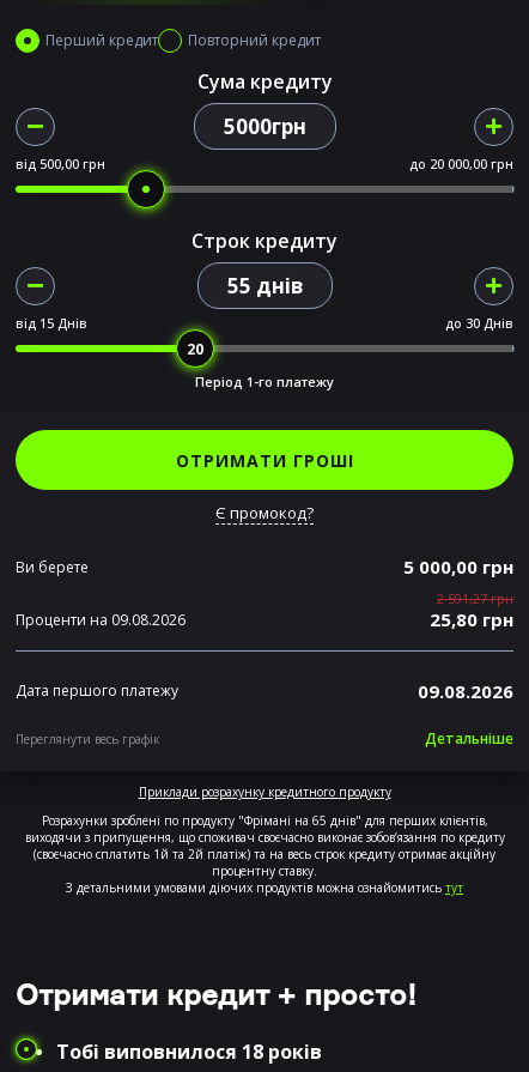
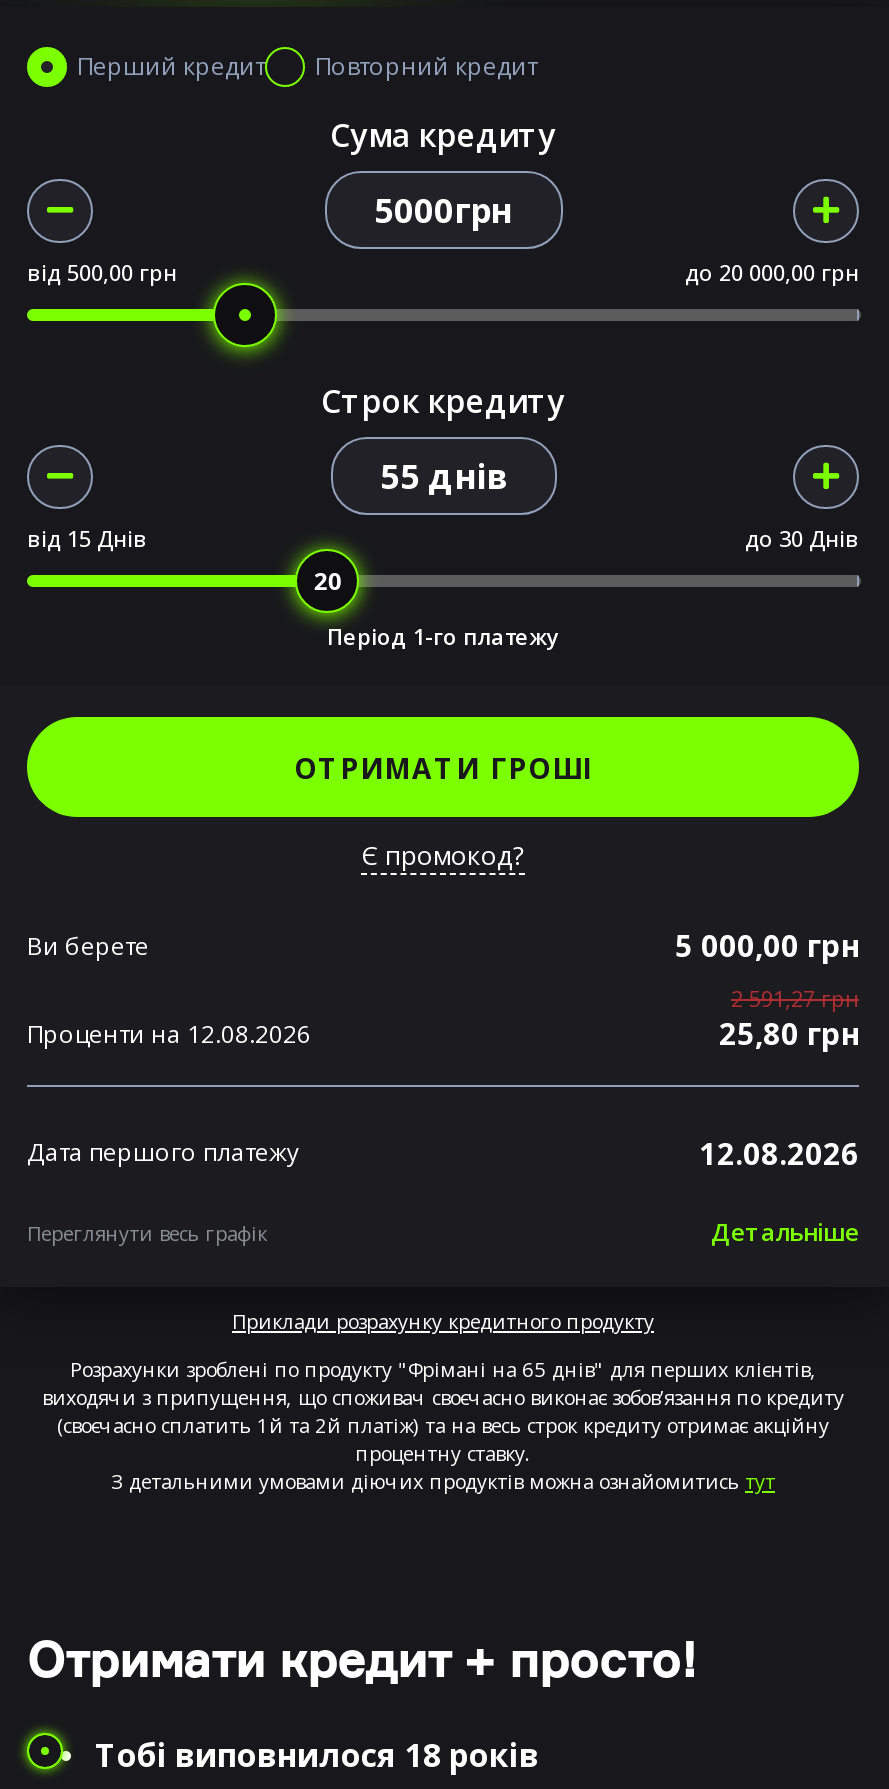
[16,609,186,629] Проценти на 09.08.2026 -> [27,1016,311,1050] Проценти на 12.08.2026
[418,679,513,702] 09.08.2026 -> [699,1132,859,1172] 12.08.2026

